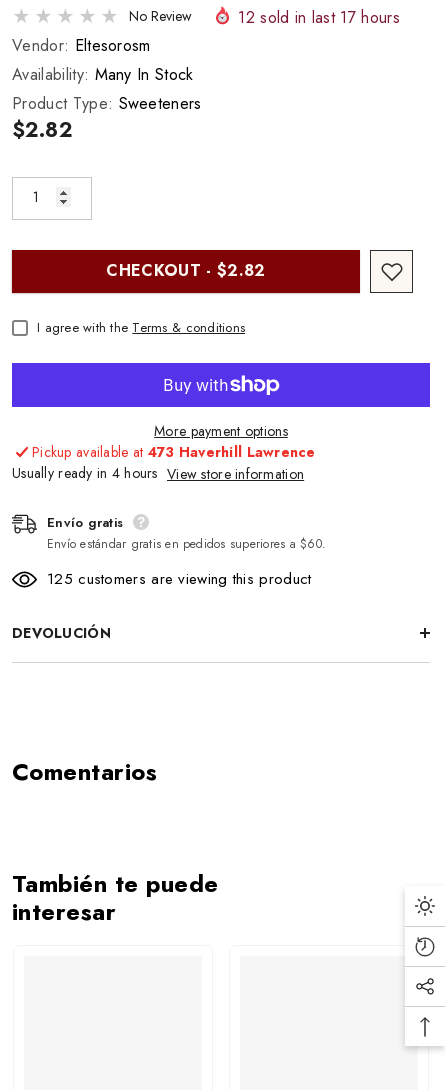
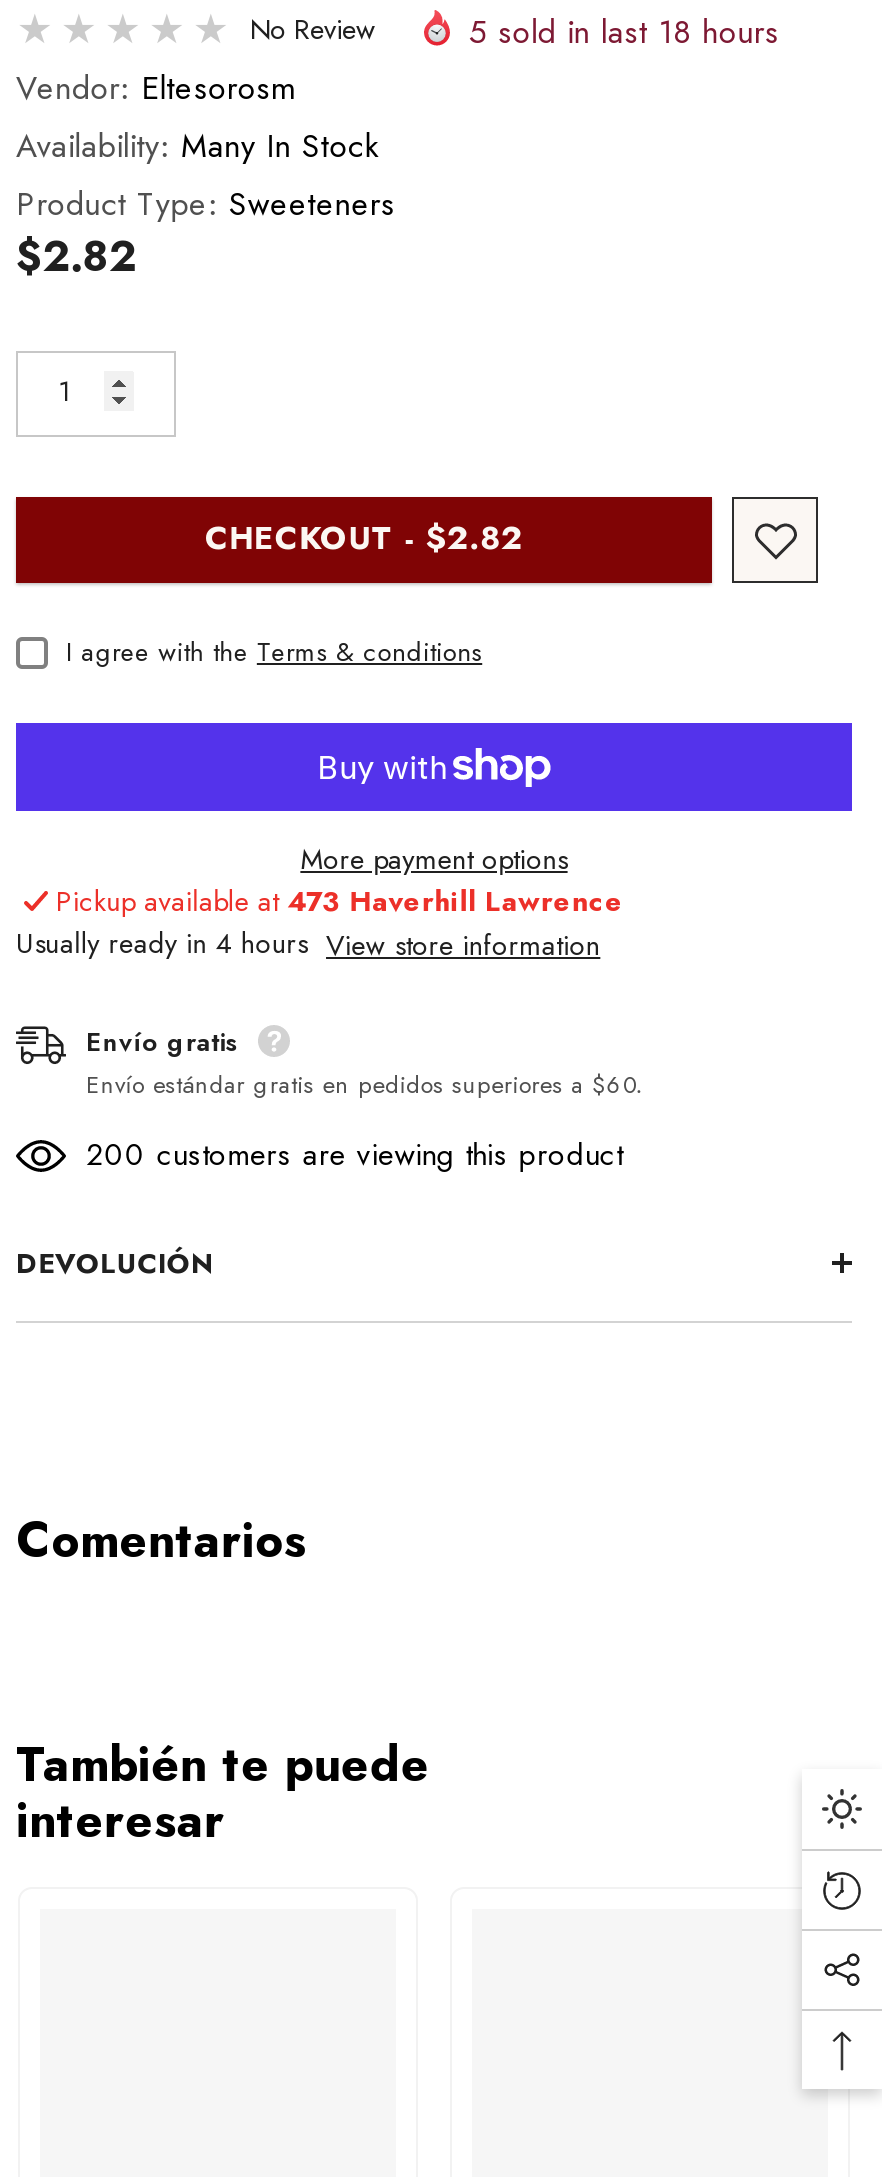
[238,6,400,29] 12 sold in last 17 hours -> [469,8,779,54] 5 sold in last 18 hours
[47,568,311,590] 125 customers are viewing this product -> [86,1133,623,1177] 200 customers are viewing this product

